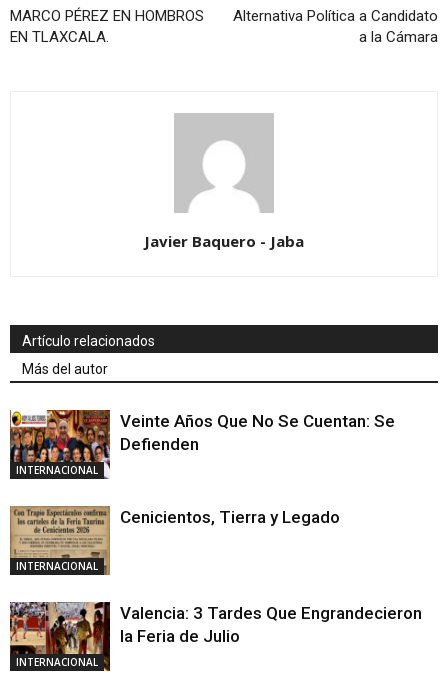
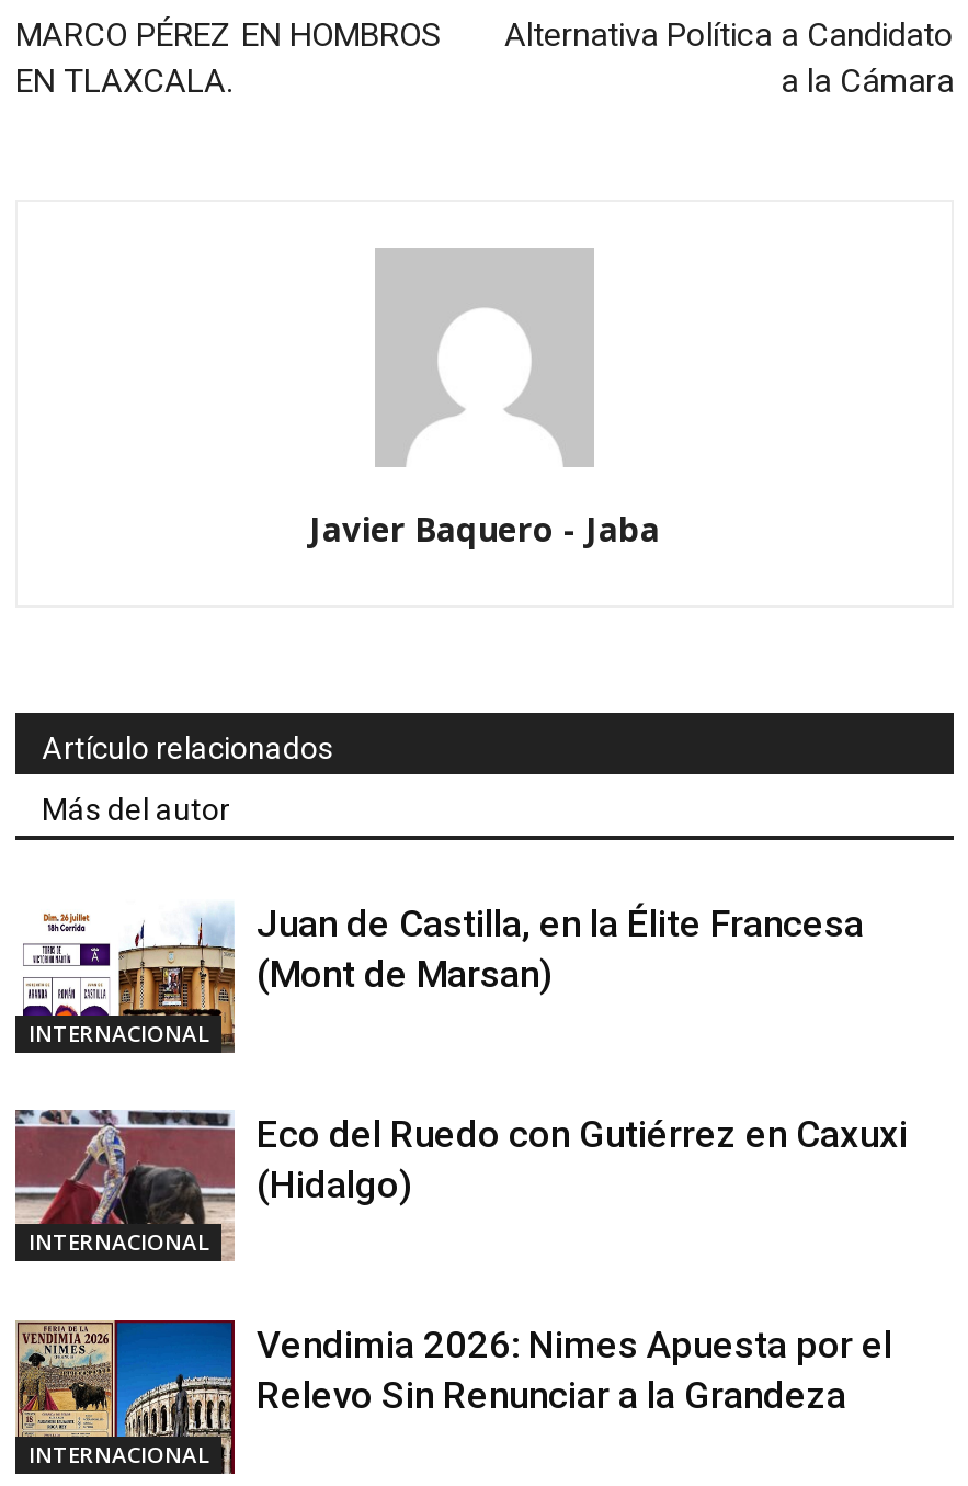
[9,409,395,480] [image] | Veinte Años Que No Se Cuentan: Se | Defienden -> [15,901,864,1055] [image] | Juan de Castilla, en la Élite Francesa | (Mont de Marsan)
[10,505,340,576] [image] | Cenicientos, Tierra y Legado -> [15,1110,908,1263] [image] | Eco del Ruedo con Gutiérrez en Caxuxi | (Hidalgo)
[9,601,422,672] [image] | Valencia: 3 Tardes Que Engrandecieron | la Feria de Julio -> [15,1320,892,1476] [image] | Vendimia 2026: Nimes Apuesta por el | Relevo Sin Renunciar a la Grandeza

